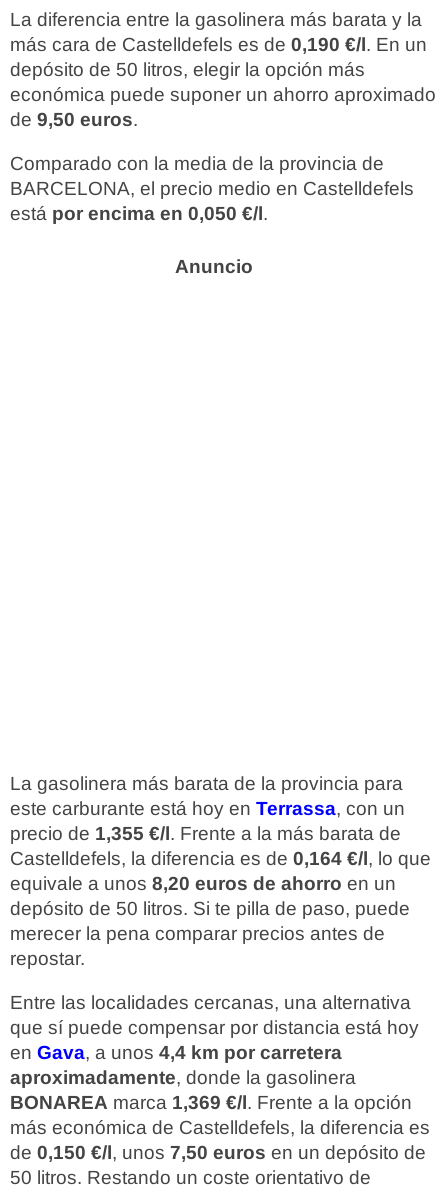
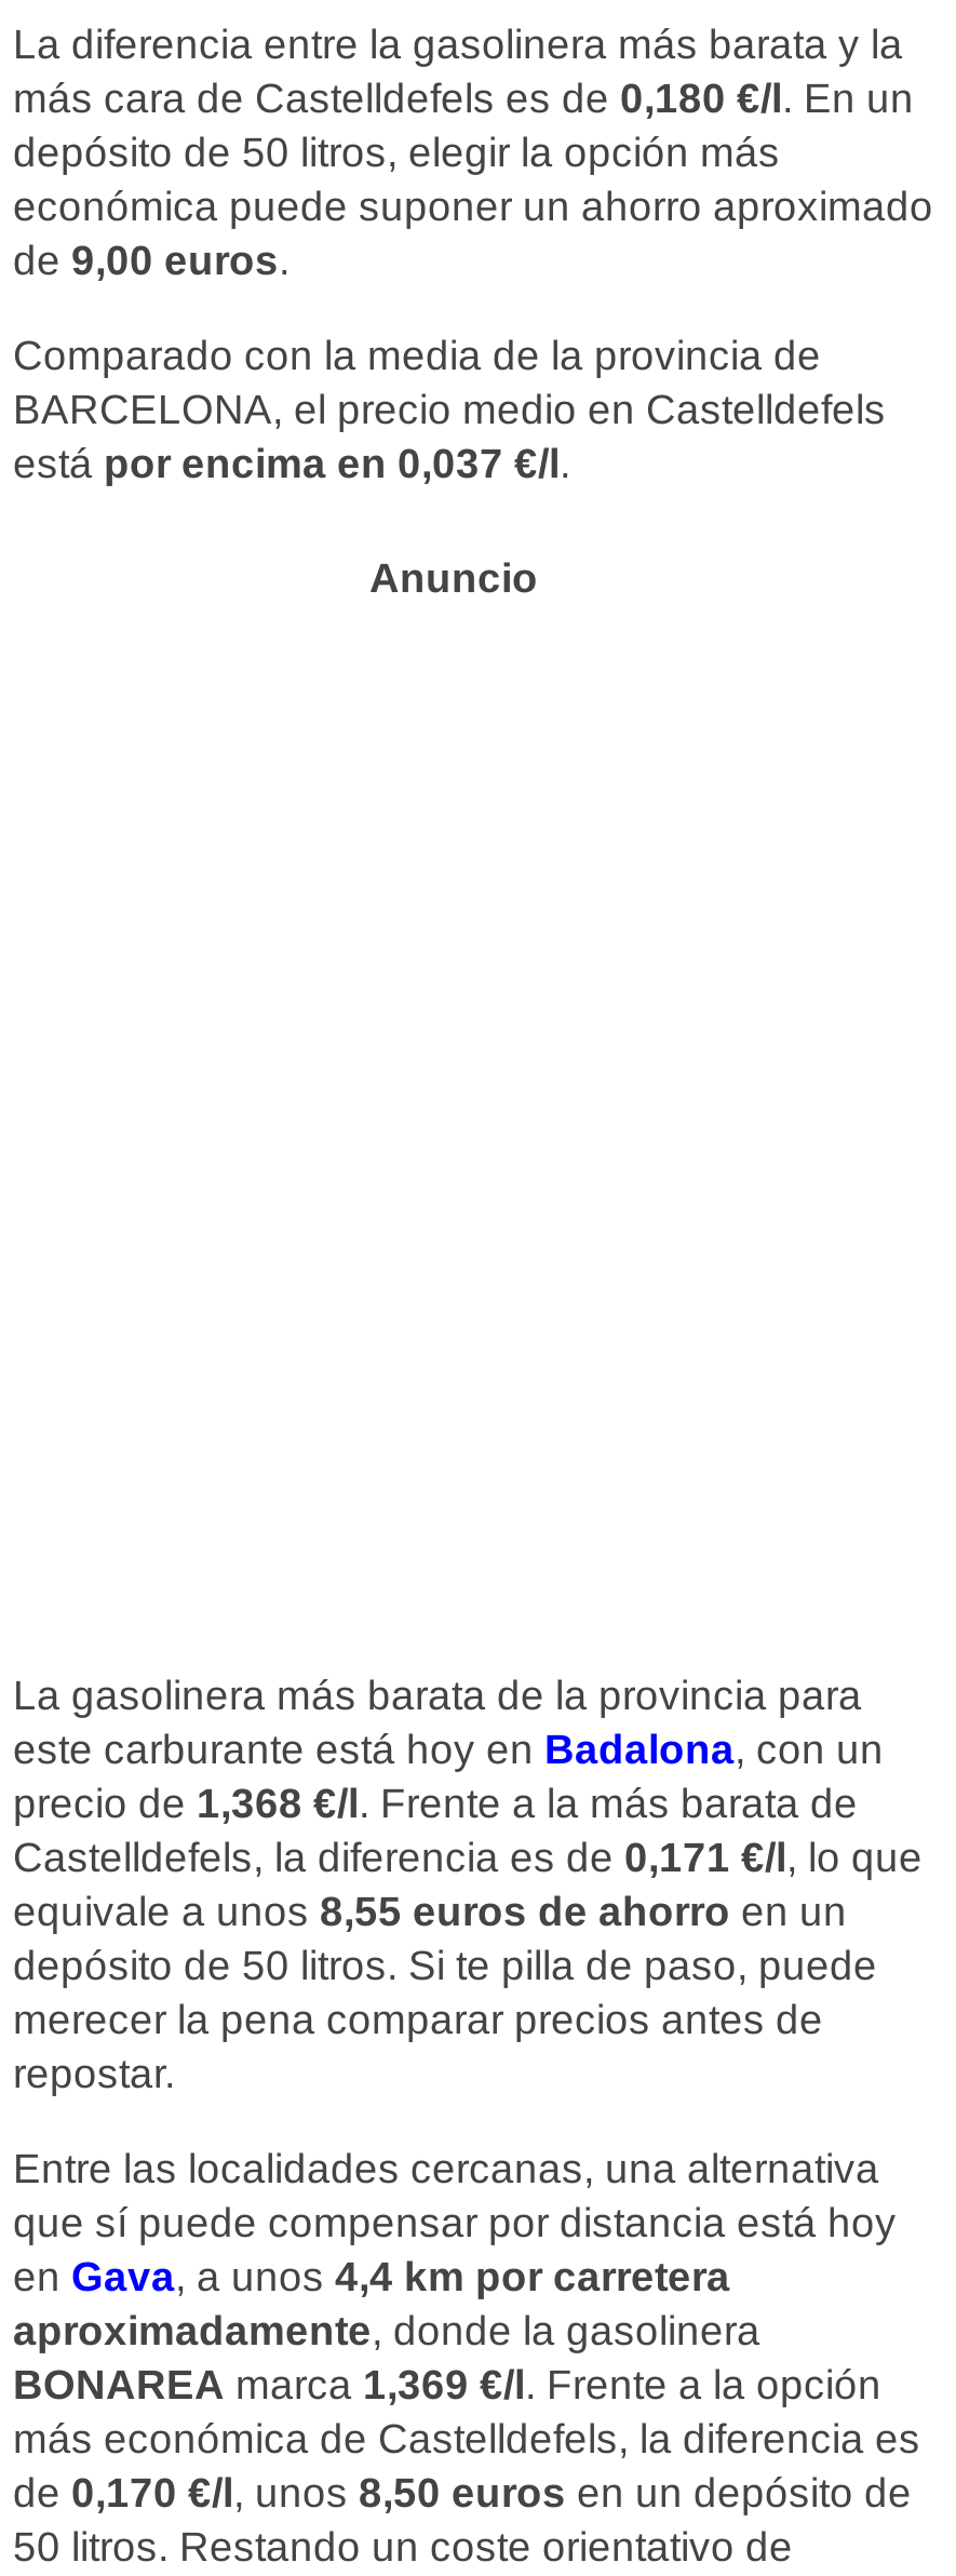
[10,34,427,55] más cara de Castelldefels es de 0,190 €/l. En un -> [13,76,914,121] más cara de Castelldefels es de 0,180 €/l. En un
[10,109,138,130] de 9,50 euros. -> [13,238,290,283] de 9,00 euros.
[10,203,268,224] está por encima en 0,050 €/l. -> [13,441,570,486] está por encima en 0,037 €/l.
[10,798,405,819] este carburante está hoy en Terrassa, con un -> [13,1727,884,1772] este carburante está hoy en Badalona, con un
[10,823,401,844] precio de 1,355 €/l. Frente a la más barata de -> [13,1781,858,1826] precio de 1,368 €/l. Frente a la más barata de
[10,848,431,869] Castelldefels, la diferencia es de 0,164 €/l, lo que -> [13,1835,923,1880] Castelldefels, la diferencia es de 0,171 €/l, lo que
[10,873,396,894] equivale a unos 8,20 euros de ahorro en un -> [13,1889,847,1934] equivale a unos 8,55 euros de ahorro en un
[10,1142,426,1163] de 0,150 €/l, unos 7,50 euros en un depósito de -> [13,2470,912,2515] de 0,170 €/l, unos 8,50 euros en un depósito de

